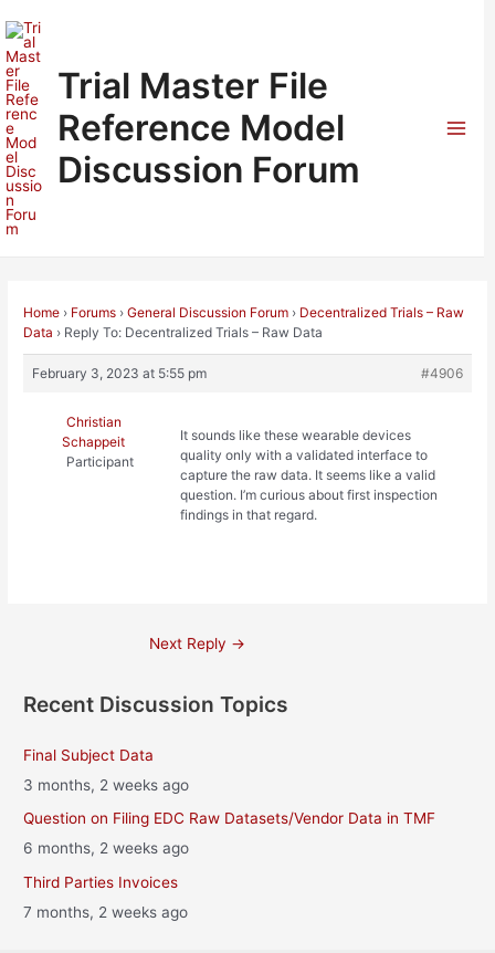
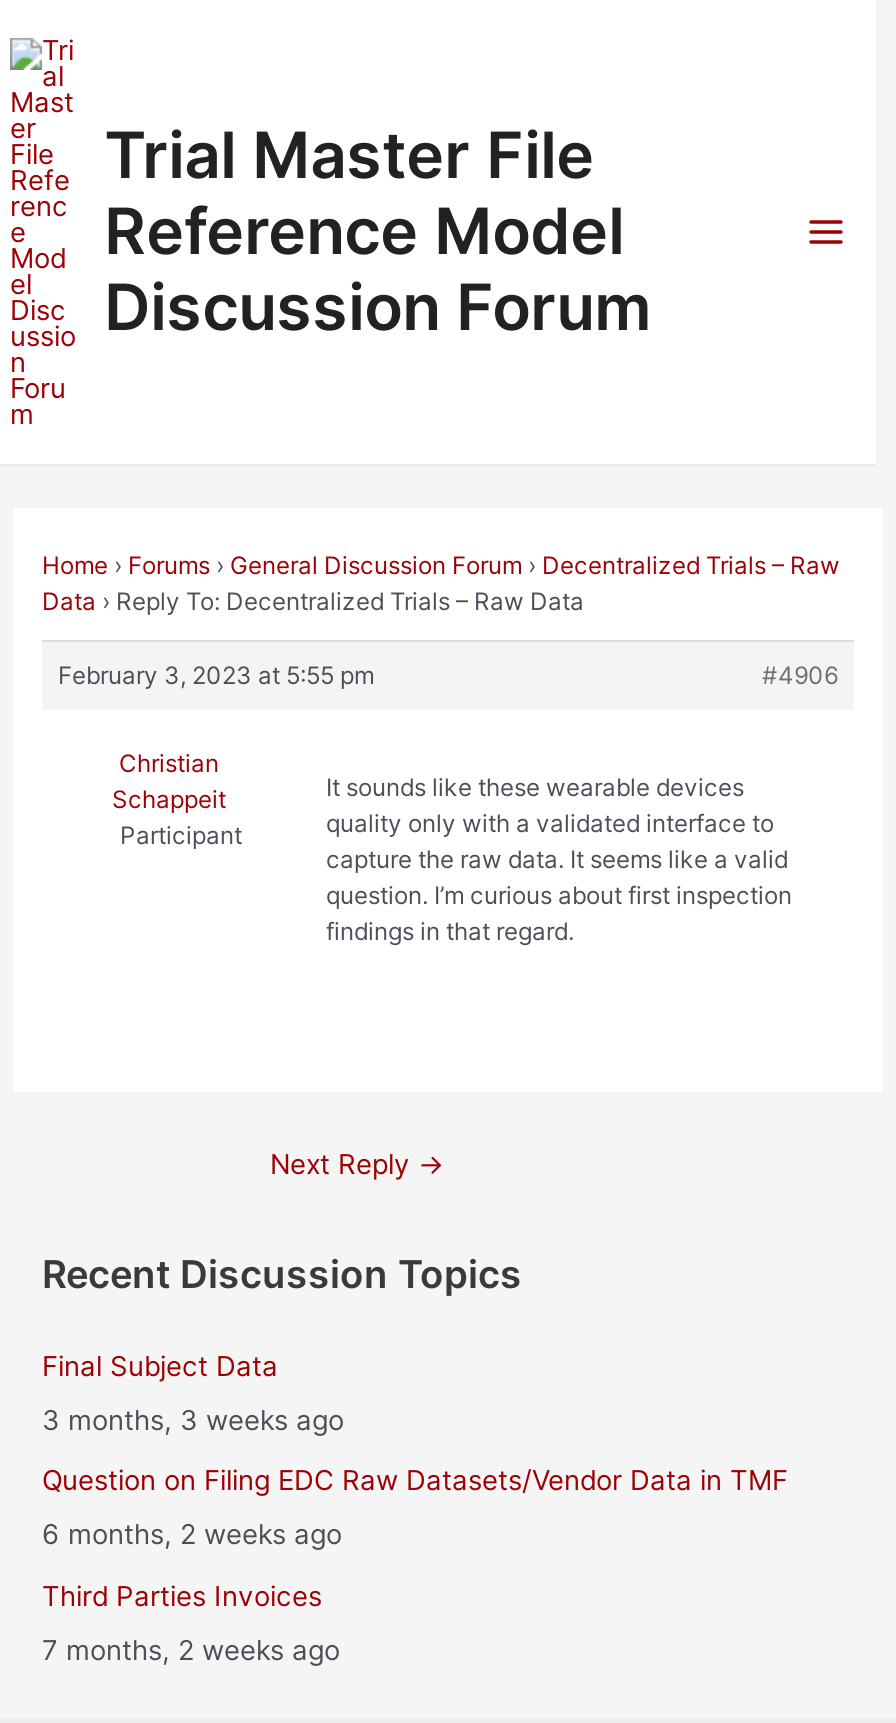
[23,776,189,794] 3 months, 2 weeks ago -> [42,1404,344,1436] 3 months, 3 weeks ago

